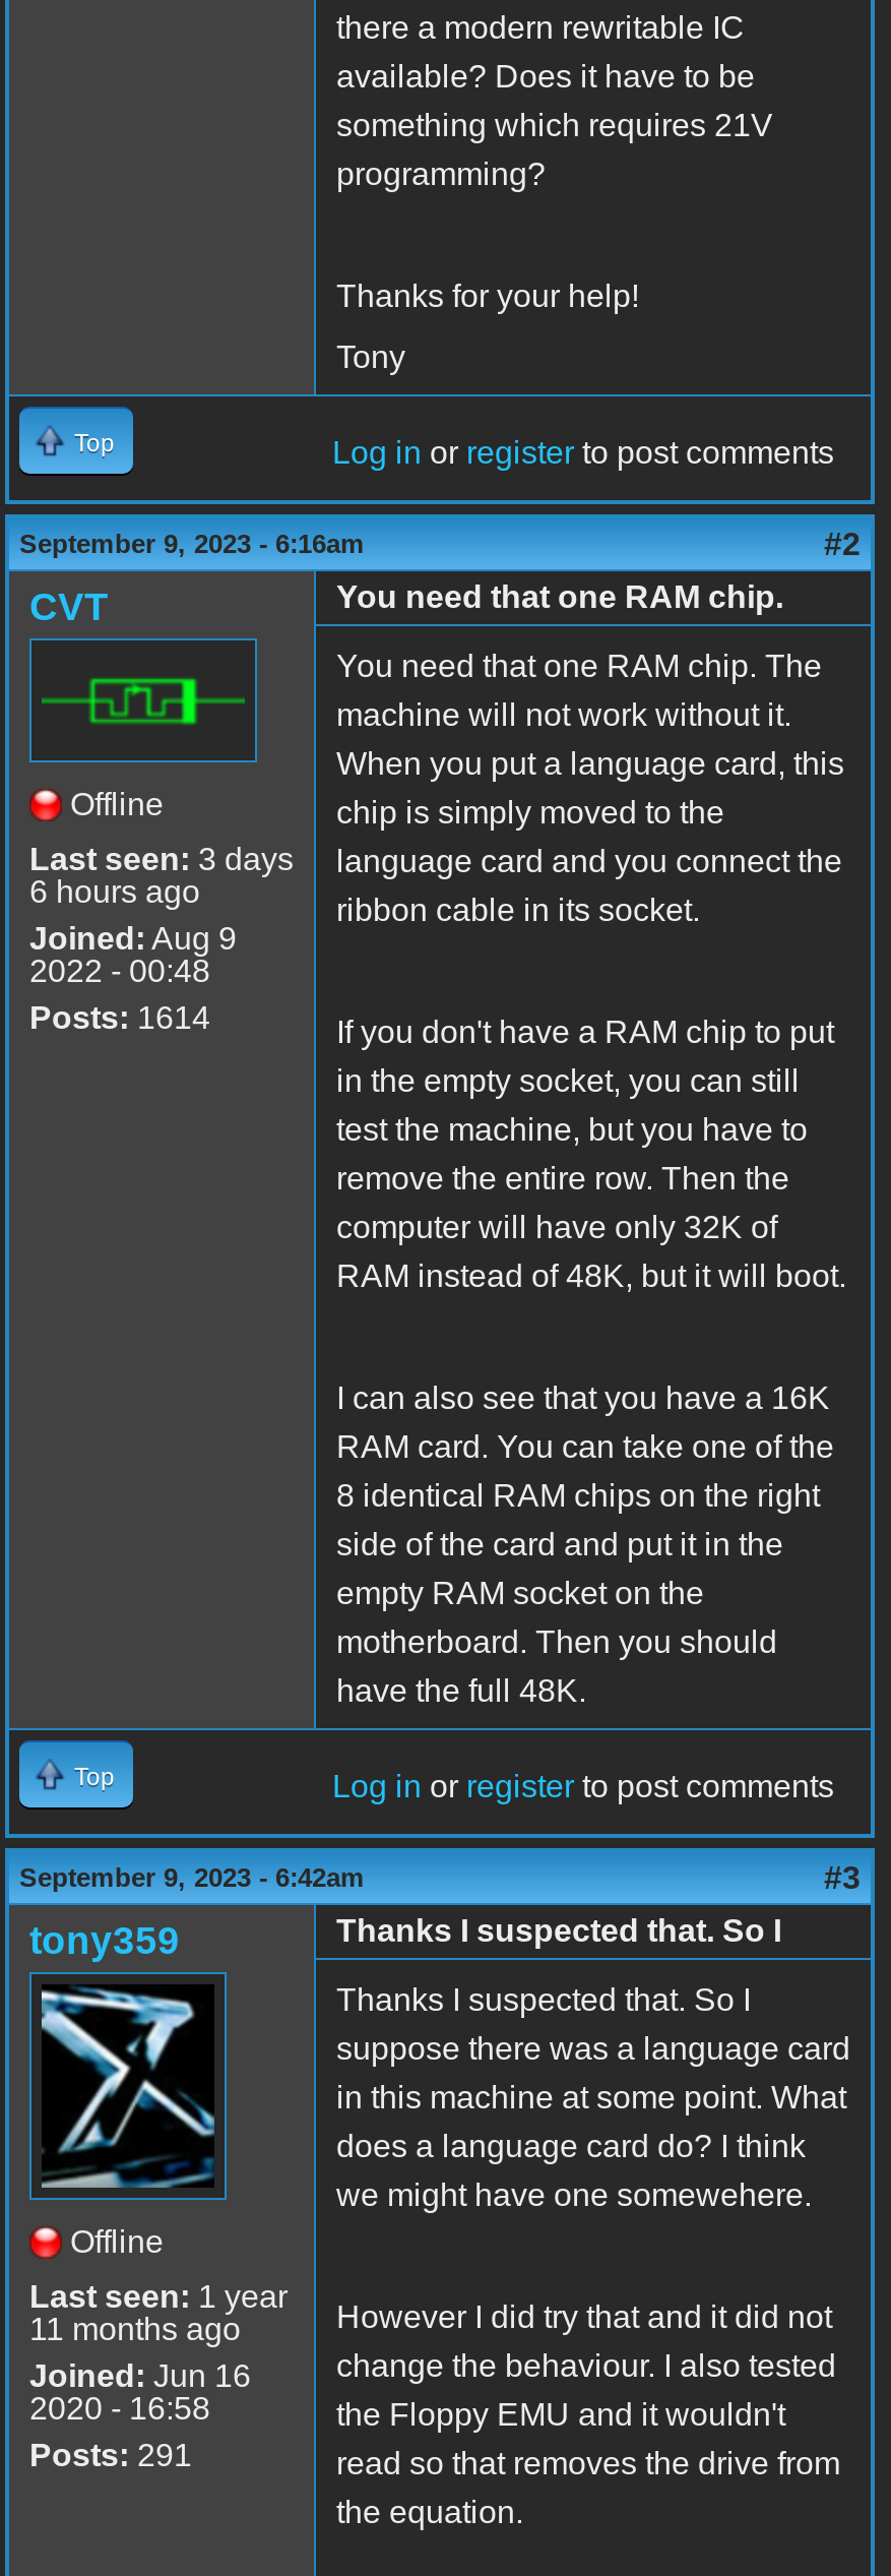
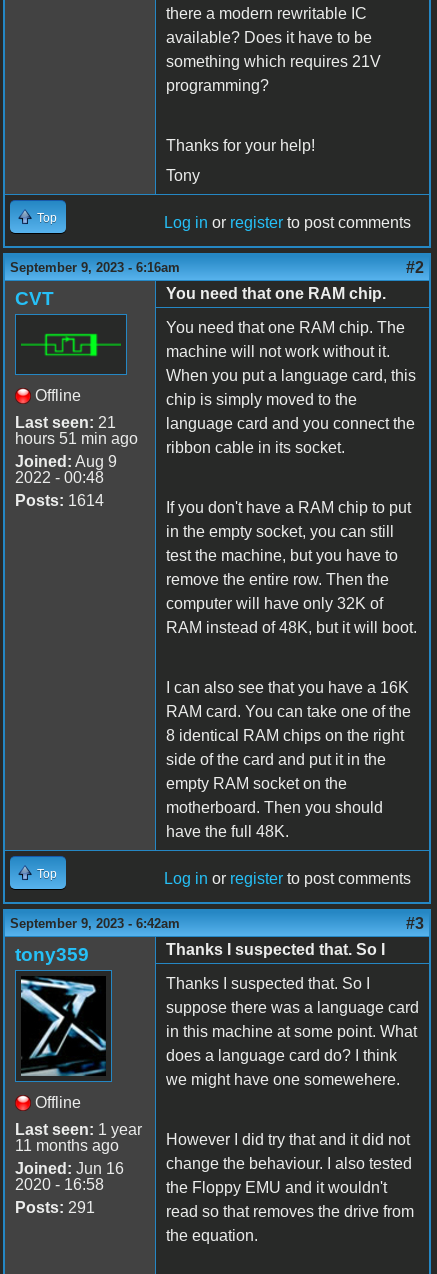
[29,842,294,909] Last seen: 3 days | 6 hours ago -> [15,414,138,447] Last seen: 21 | hours 51 min ago

